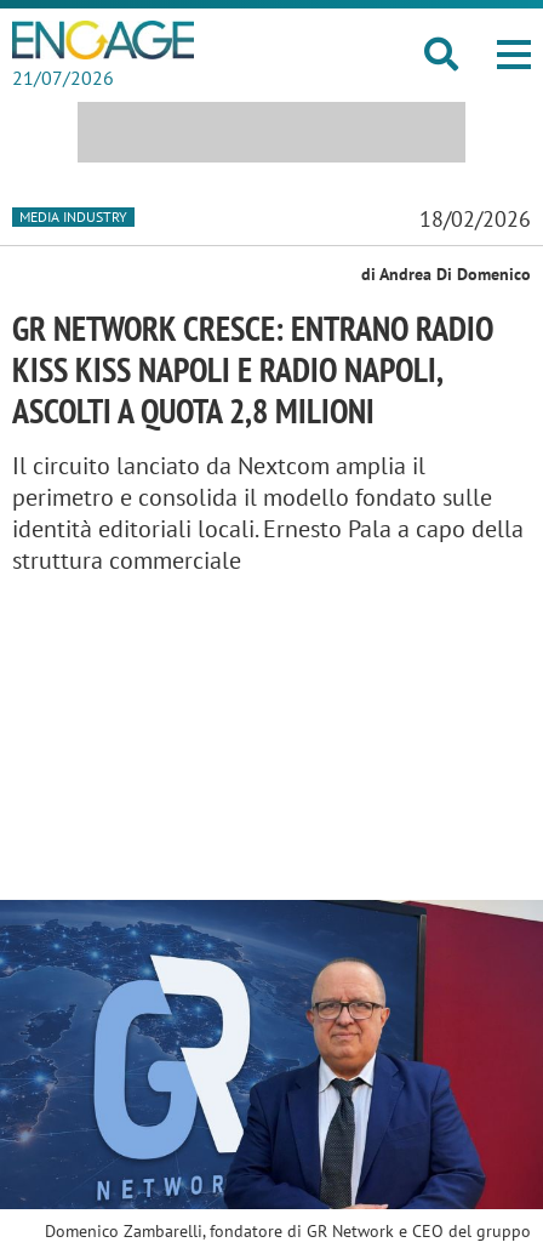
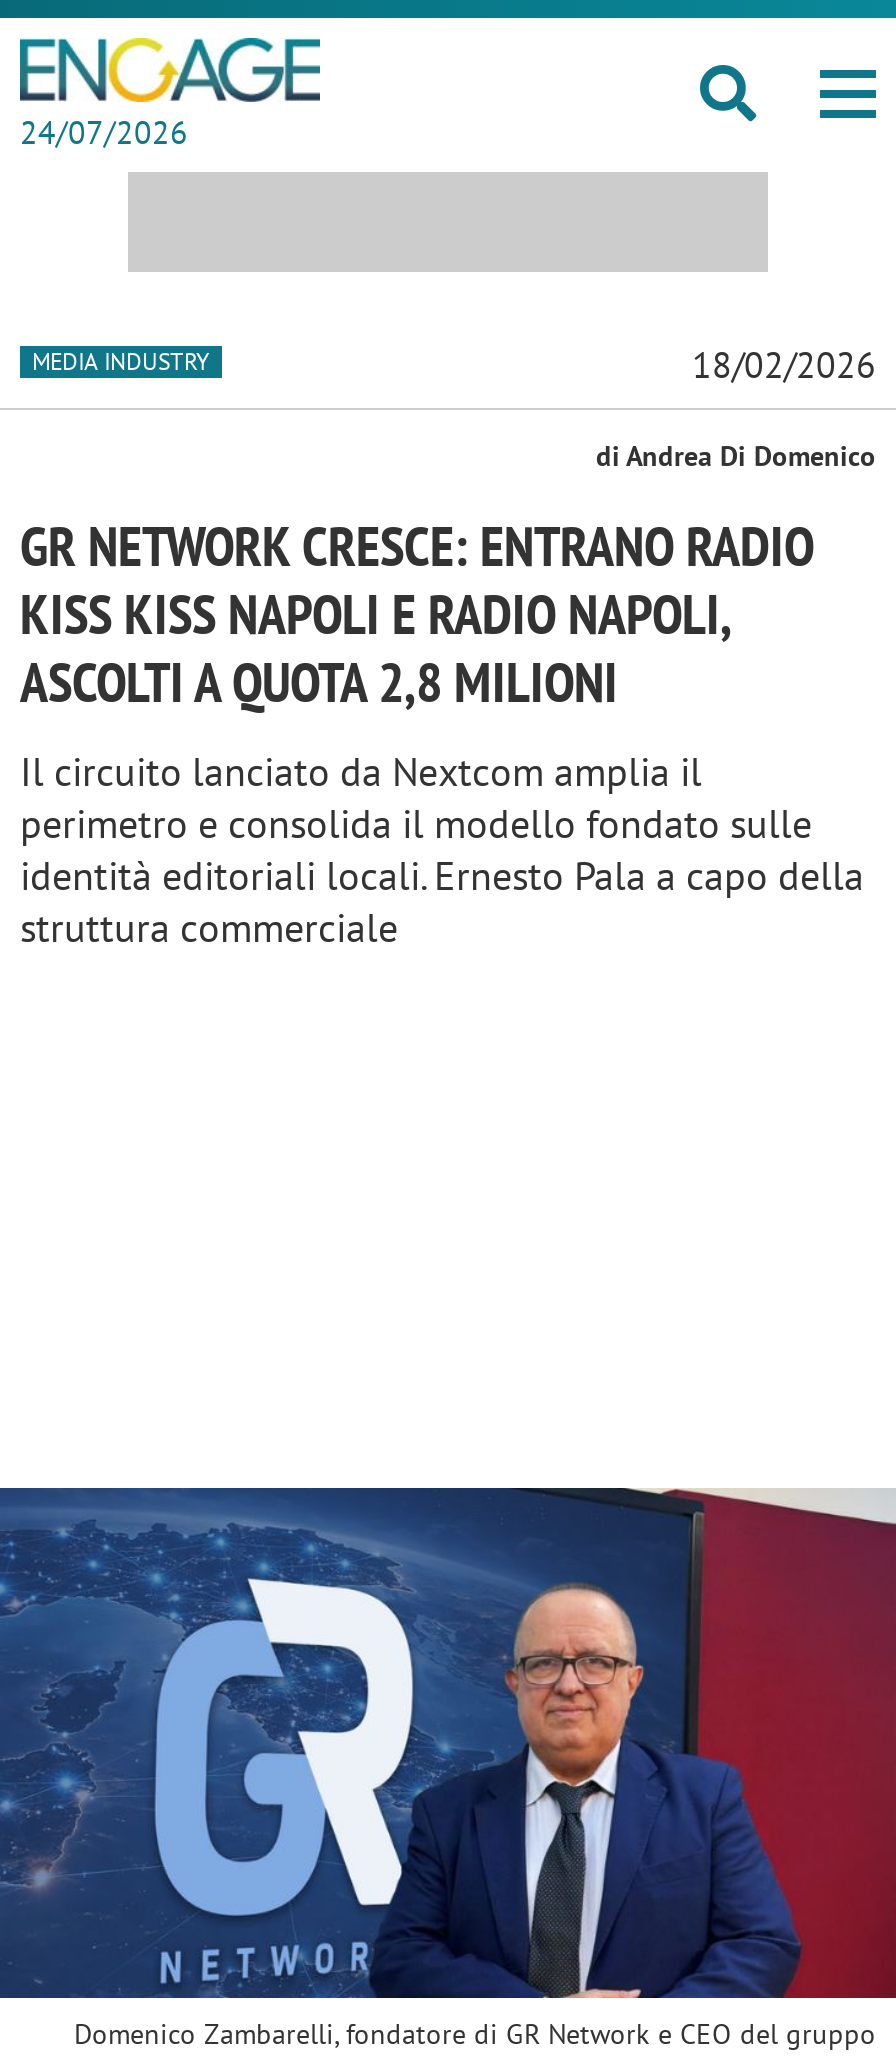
[12,65,114,90] 21/07/2026 -> [20,112,188,152] 24/07/2026

